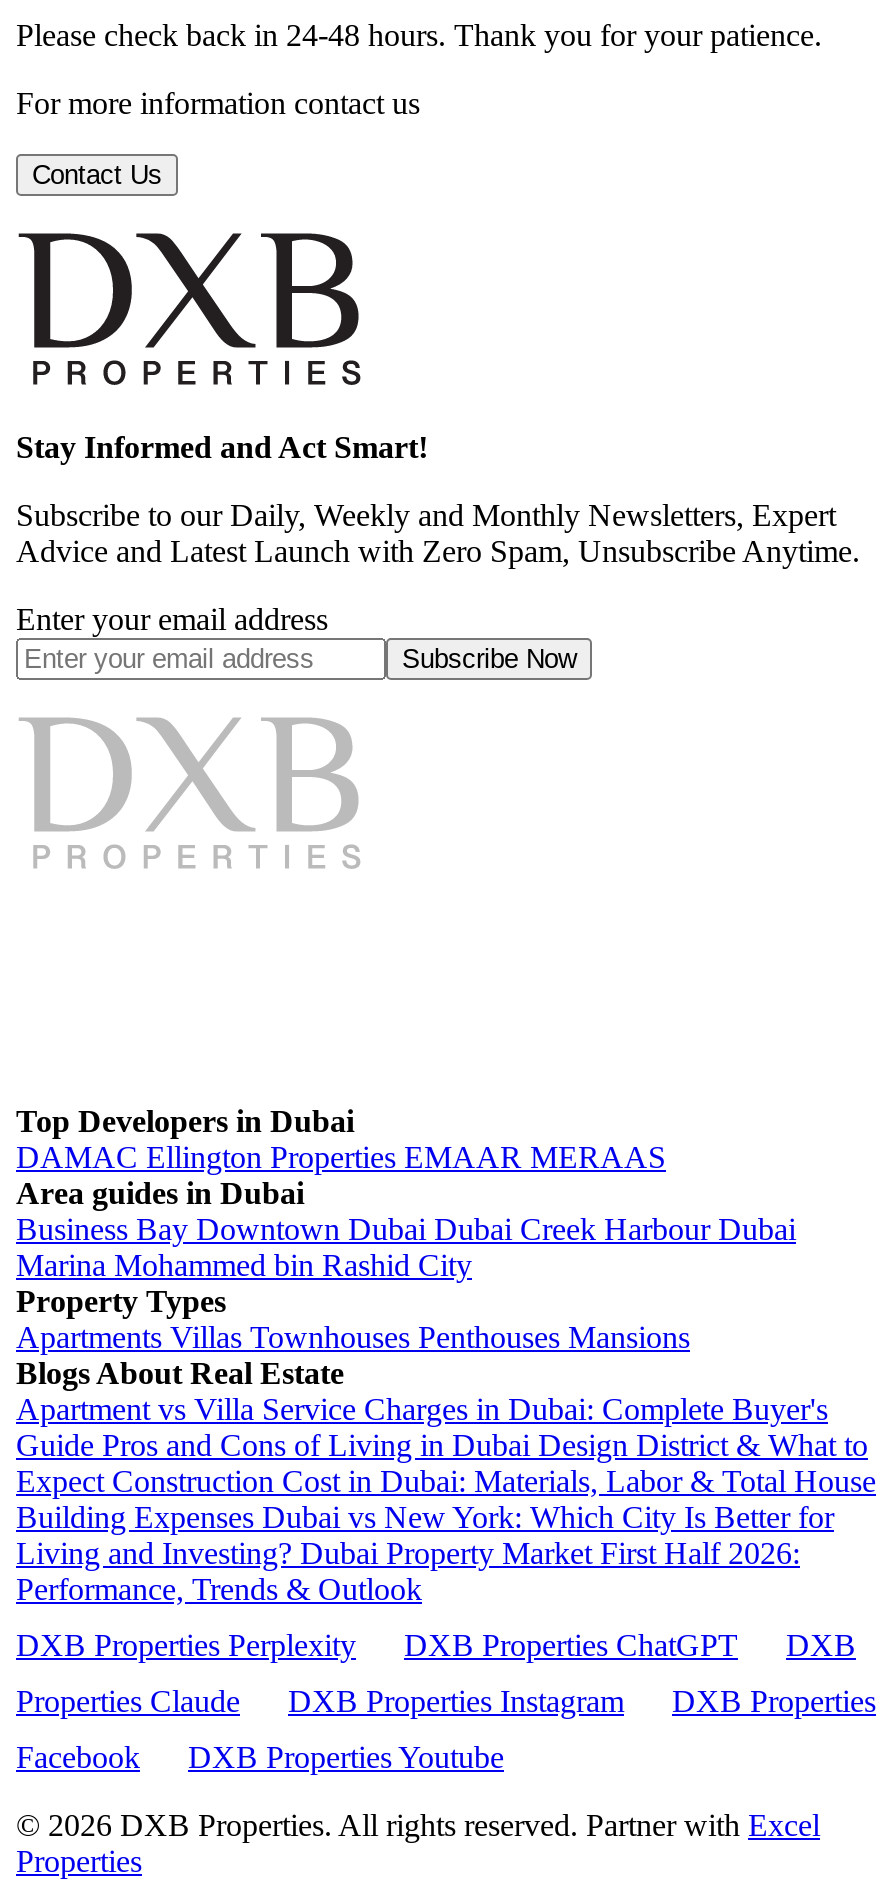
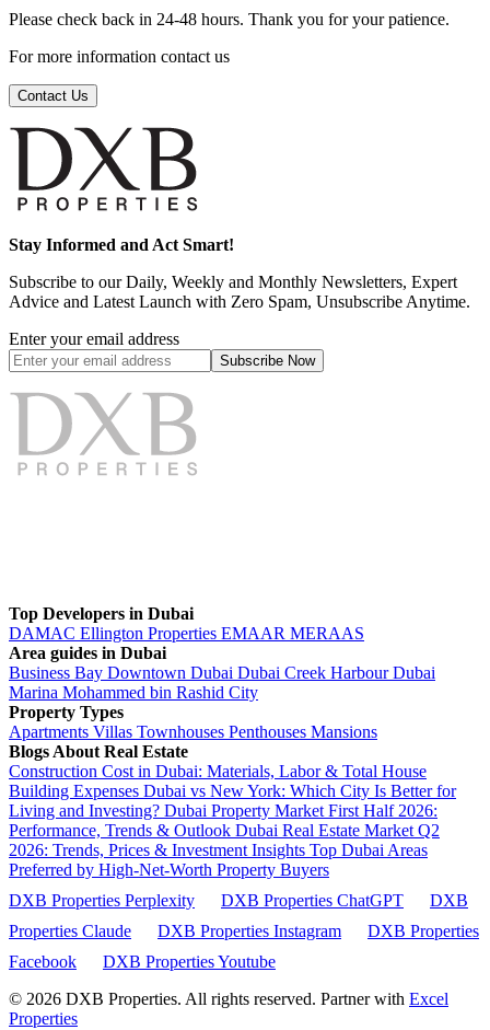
[16,1392,876,1498] Apartment vs Villa Service Charges in Dubai: Complete Buyer's | Guide Pros and Cons of Living in Dubai Design District & What to | Expect Construction Cost in Dubai: Materials, Labor & Total House -> [9,762,427,780] Construction Cost in Dubai: Materials, Labor & Total House
moved [16,1500,834,1570] -> [9,781,456,820]: Building Expenses Dubai vs New York: Which City Is Better for | Living and Investing? Dubai Property Market First Half 2026:
[16,1572,422,1606] Performance, Trends & Outlook -> [9,821,440,879] Performance, Trends & Outlook Dubai Real Estate Market Q2 | 2026: Trends, Prices & Investment Insights Top Dubai Areas | Preferred by High-Net-Worth Property Buyers

